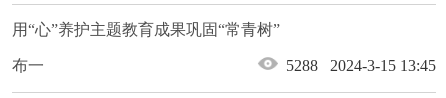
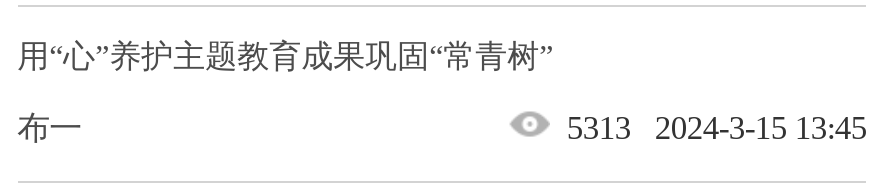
[278,56,436,75] 5288 2024-3-15 13:45 -> [551,110,867,148] 5313 2024-3-15 13:45

